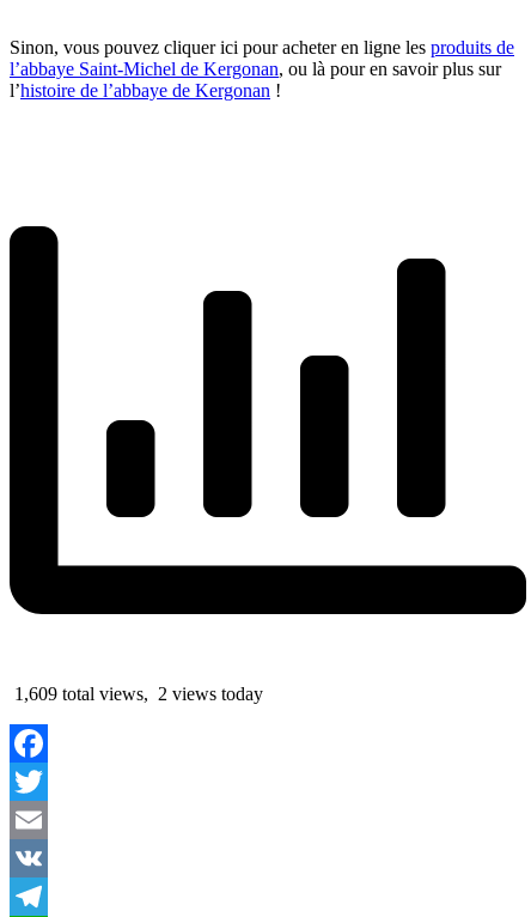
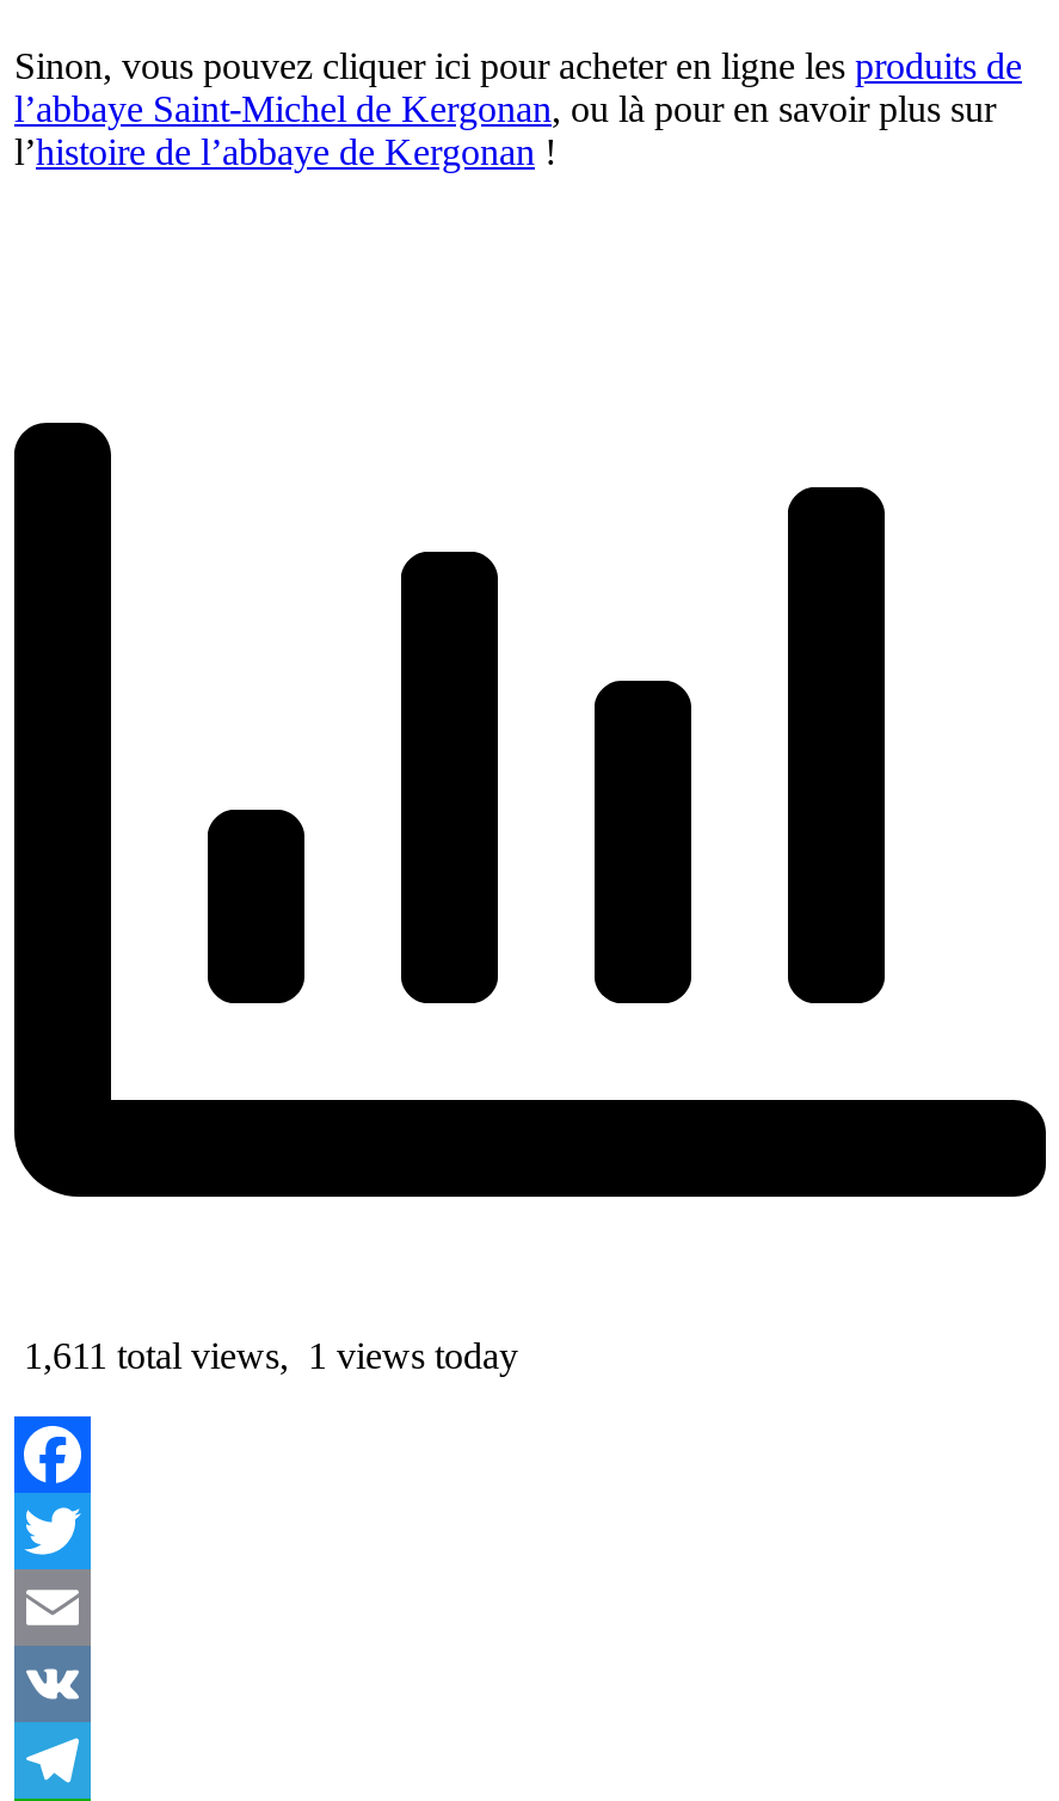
[10,683,263,704] 1,609 total views, 2 views today -> [14,1335,518,1375] 1,611 total views, 1 views today

